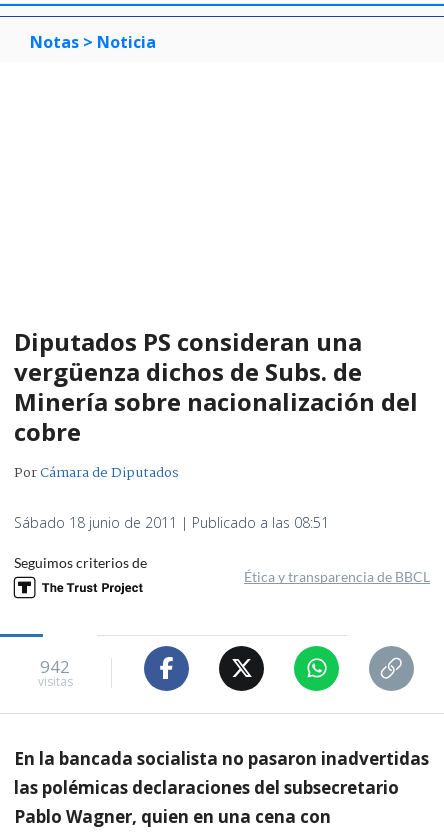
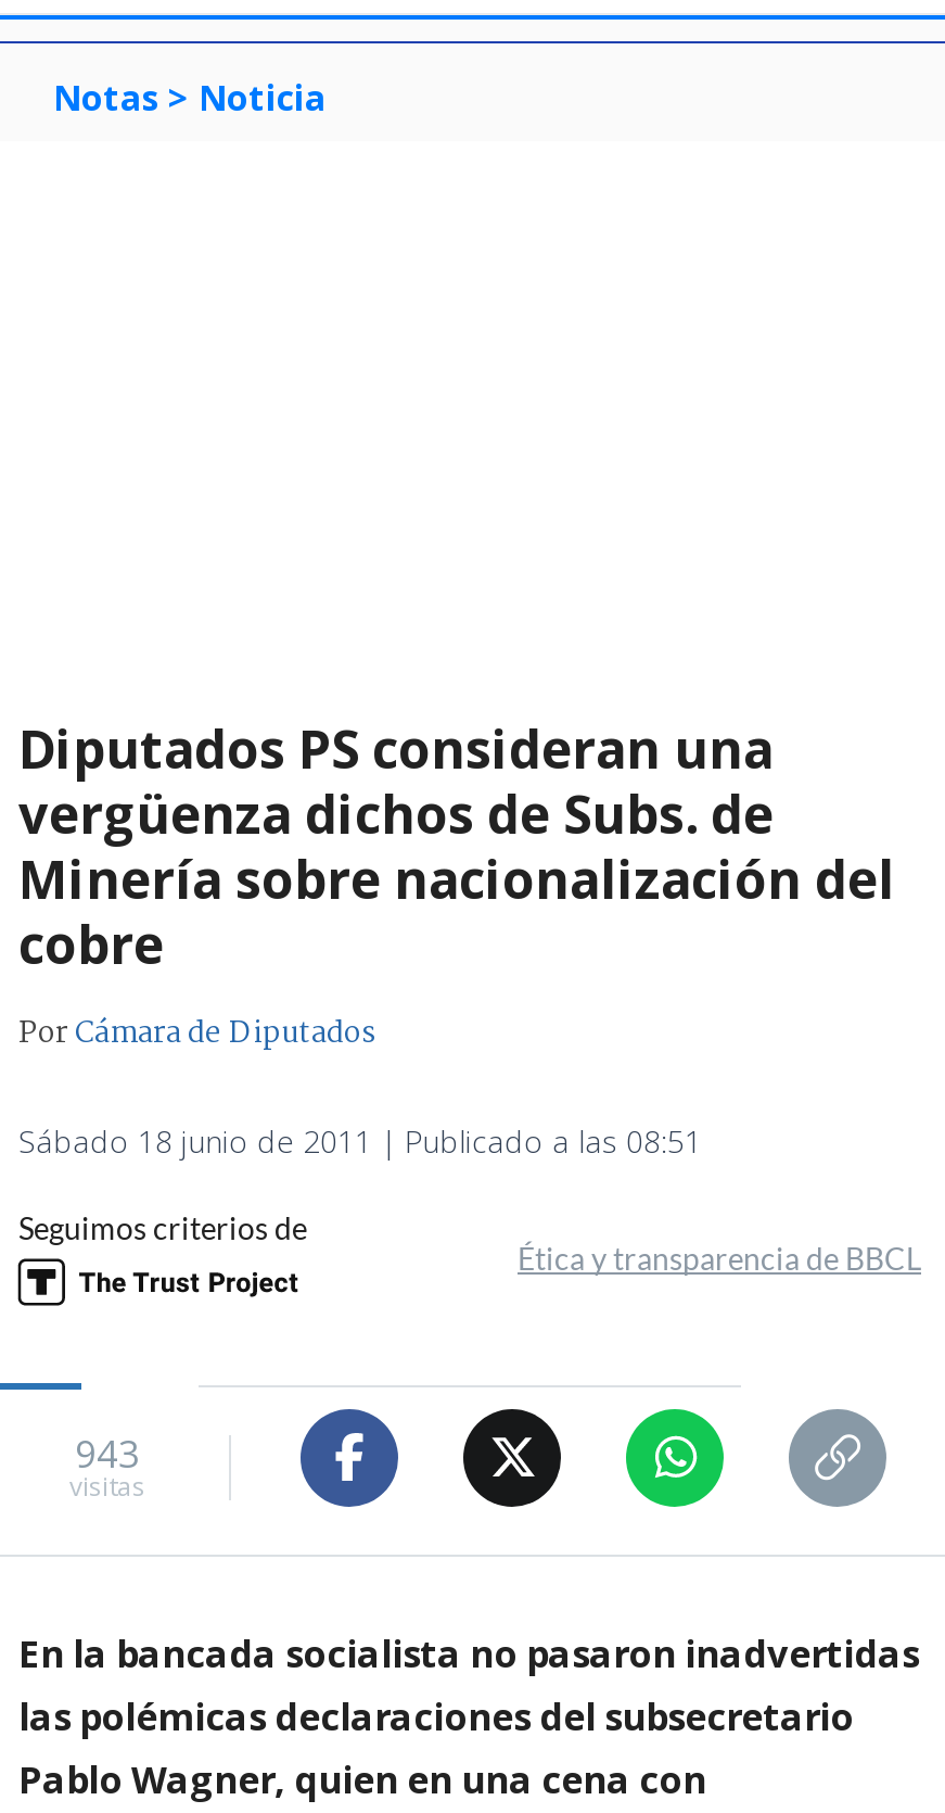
[40,655,70,678] 942 -> [75,1429,140,1479] 943

